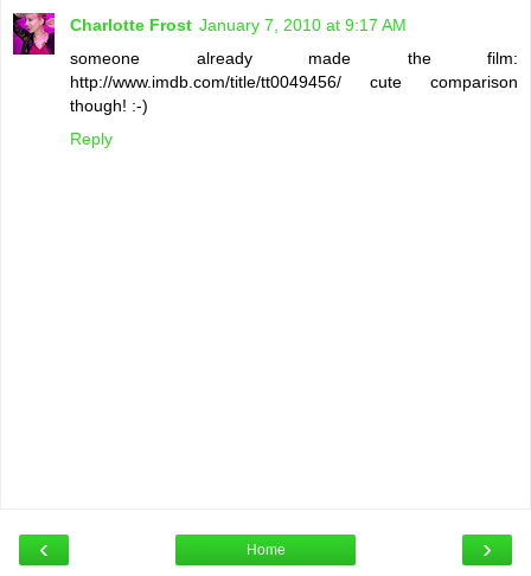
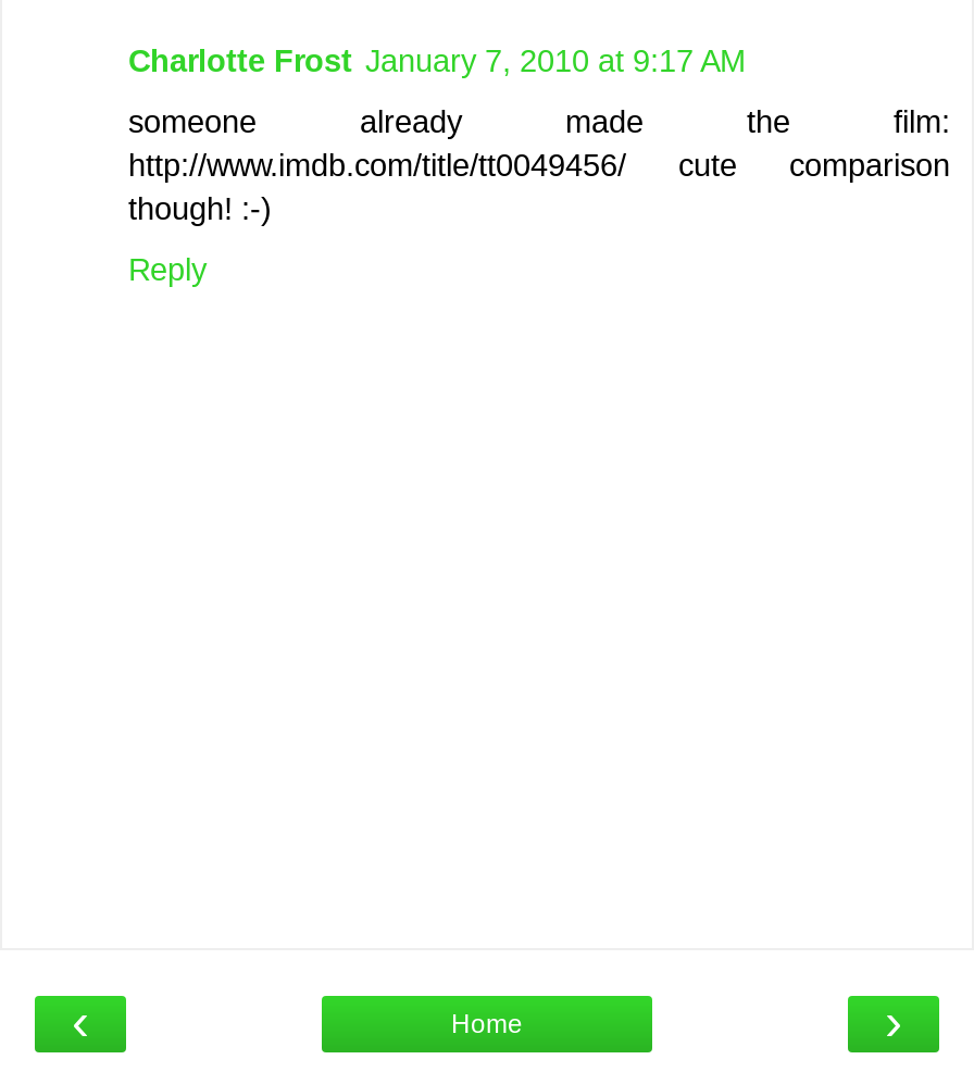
[12,12,56,56] [image] -> none

